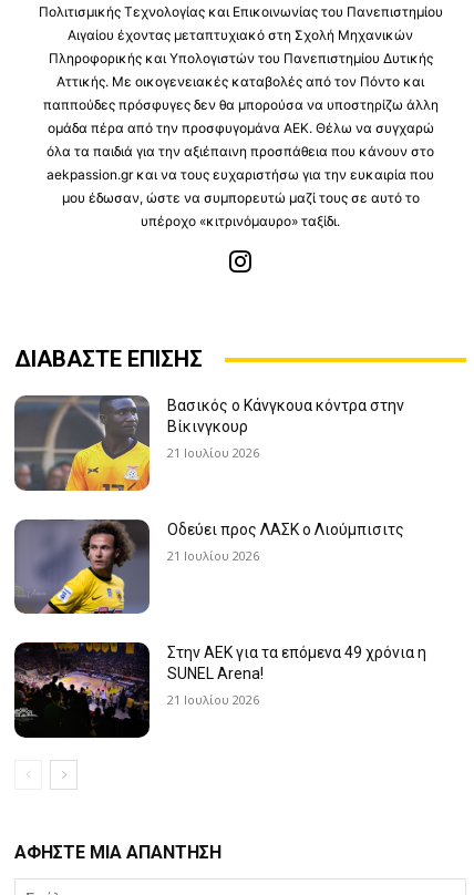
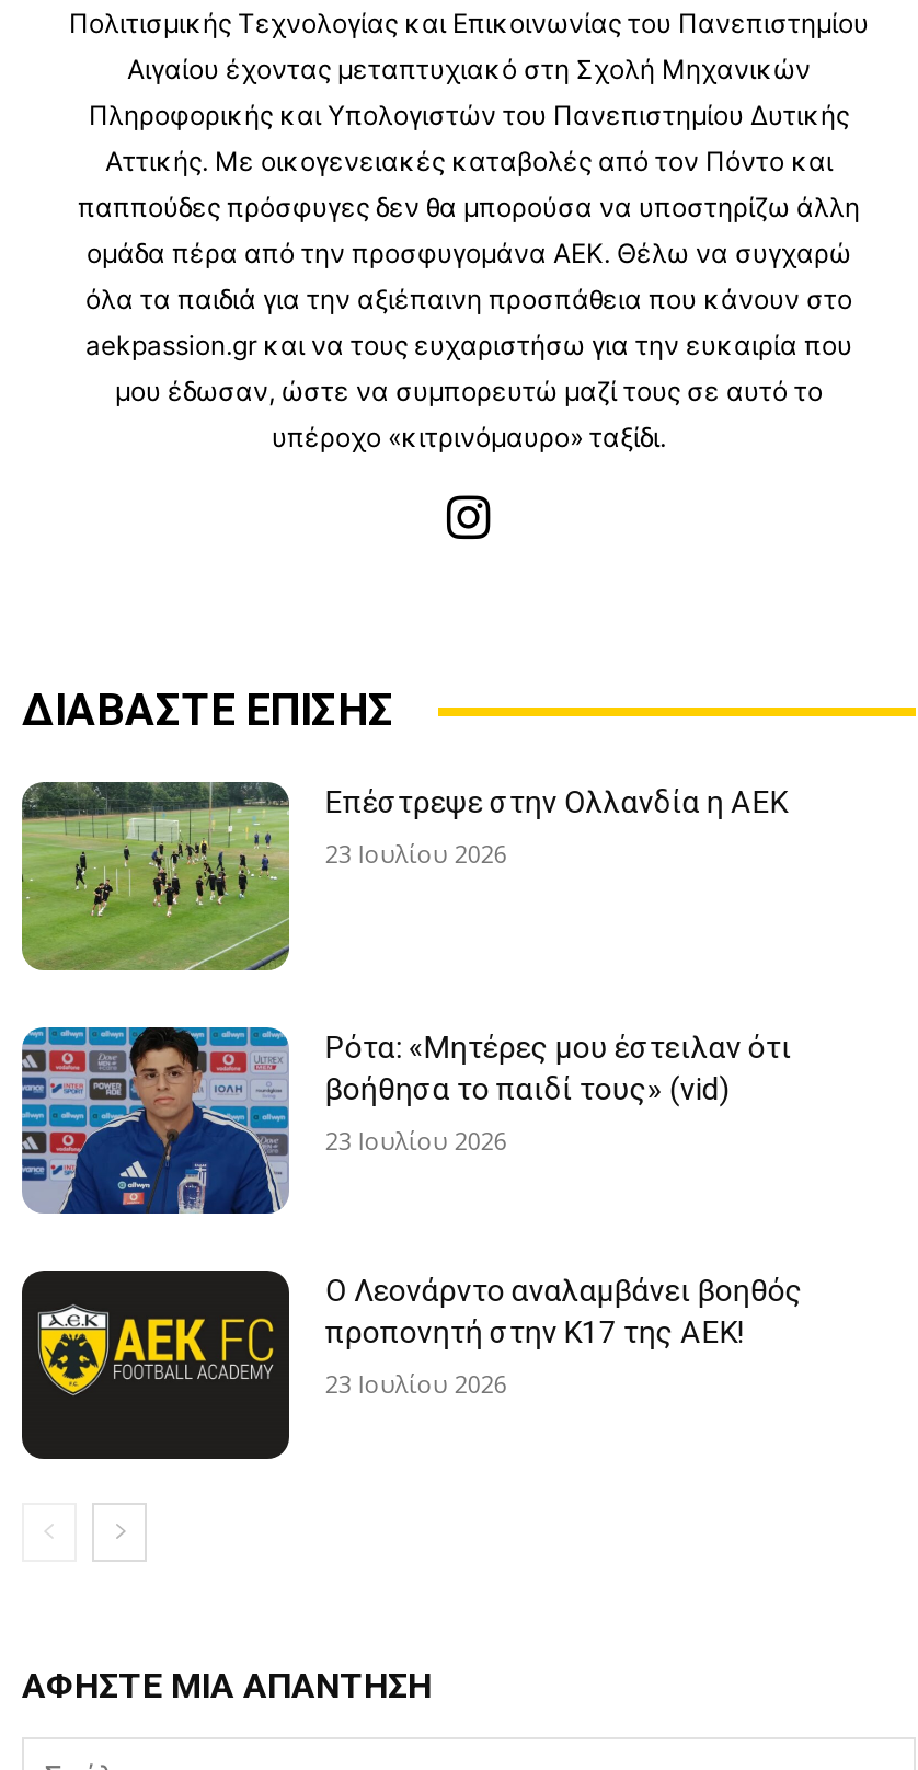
[13,395,405,492] [image] | Βασικός ο Κάνγκουα κόντρα στην | Βίκινγκουρ -> [20,782,787,973] [image] | Επέστρεψε στην Ολλανδία η ΑΕΚ
[168,444,260,461] 21 Ιουλίου 2026 -> [325,837,507,870] 23 Ιουλίου 2026
[14,518,405,615] [image] | Οδεύει προς ΛΑΣΚ ο Λιούμπισιτς -> [22,1025,792,1216] [image] | Ρότα: «Μητέρες μου έστειλαν ότι | βοήθησα το παιδί τους» (vid)
[168,547,260,563] 21 Ιουλίου 2026 -> [325,1123,507,1156] 23 Ιουλίου 2026
[14,642,427,734] [image] | Στην ΑΕΚ για τα επόμενα 49 χρόνια η | SUNEL Arena! -> [20,1271,803,1457] [image] | Ο Λεονάρντο αναλαμβάνει βοηθός | προπονητή στην Κ17 της ΑΕΚ!
[168,692,260,708] 21 Ιουλίου 2026 -> [325,1368,507,1401] 23 Ιουλίου 2026

